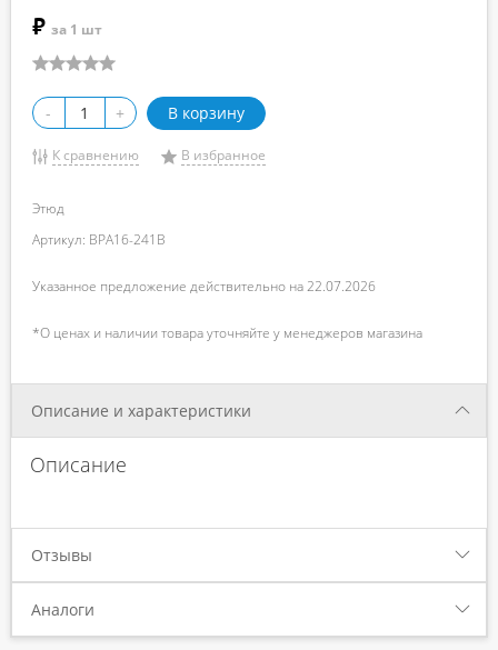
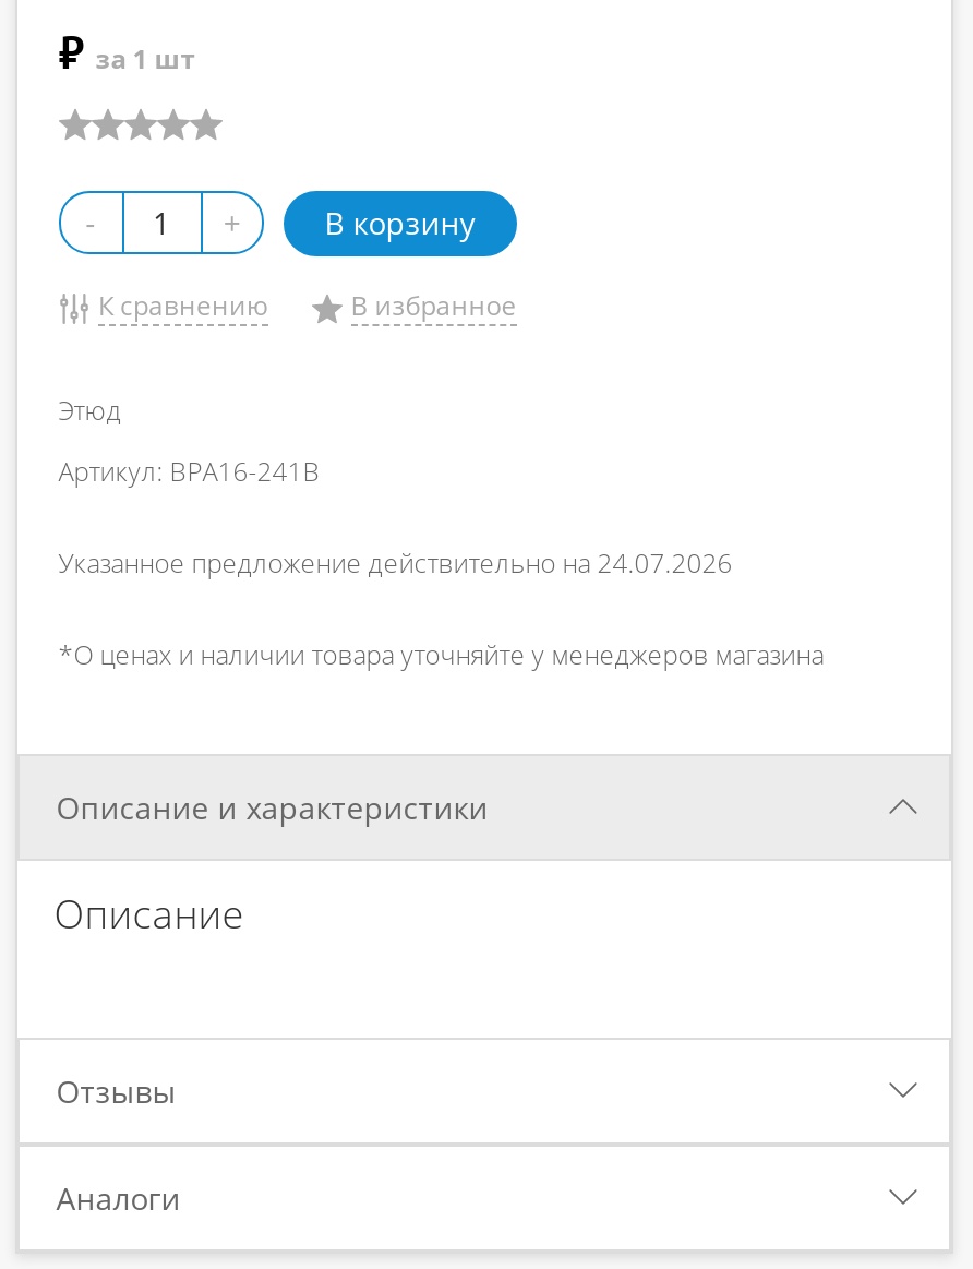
[32,276,376,295] Указанное предложение действительно на 22.07.2026 -> [58,544,733,581] Указанное предложение действительно на 24.07.2026

